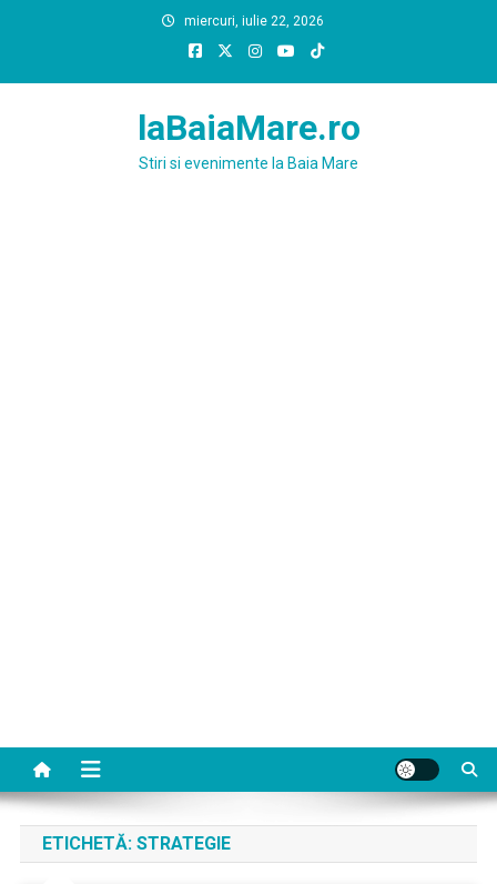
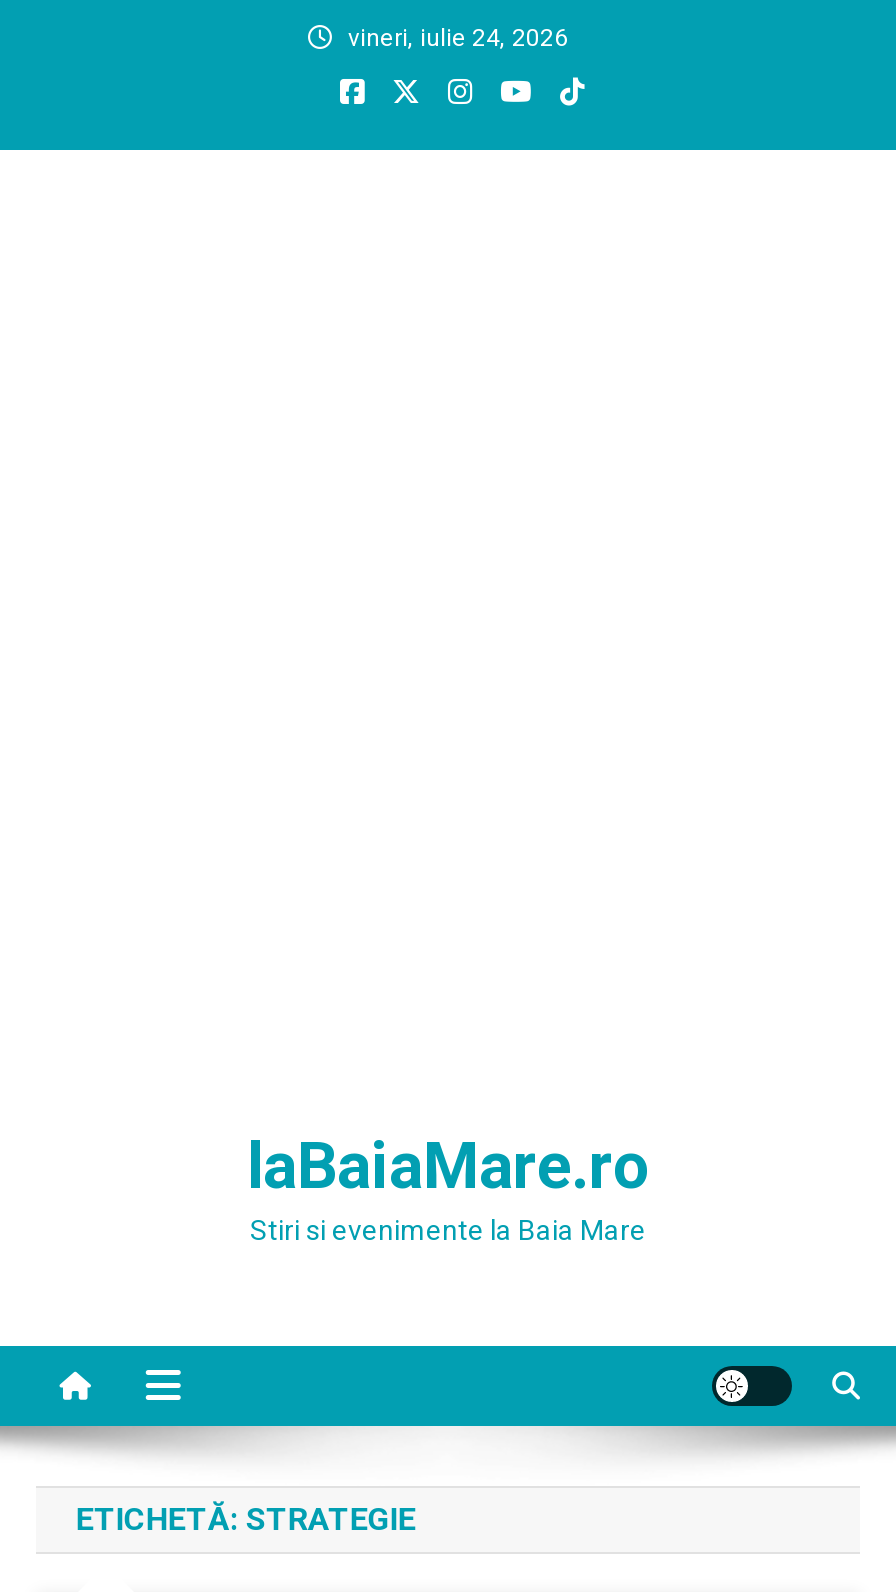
[184,13,324,29] miercuri, iulie 22, 2026 -> [348,24,568,52] vineri, iulie 24, 2026
moved [137,107,360,172] -> [247,1128,649,1246]: laBaiaMare.ro | Stiri si evenimente la Baia Mare

